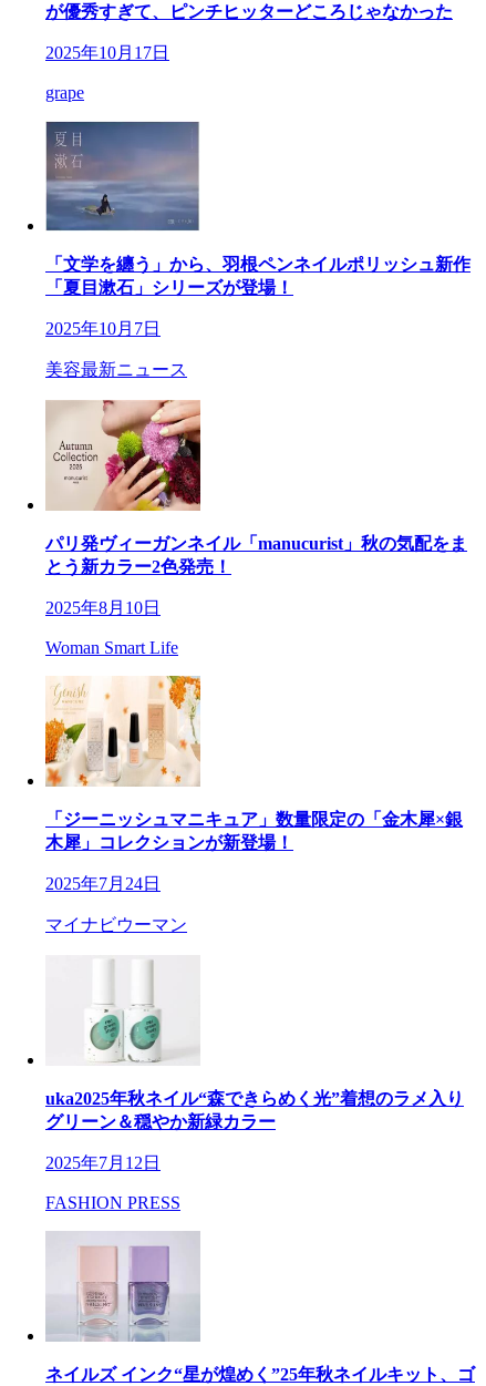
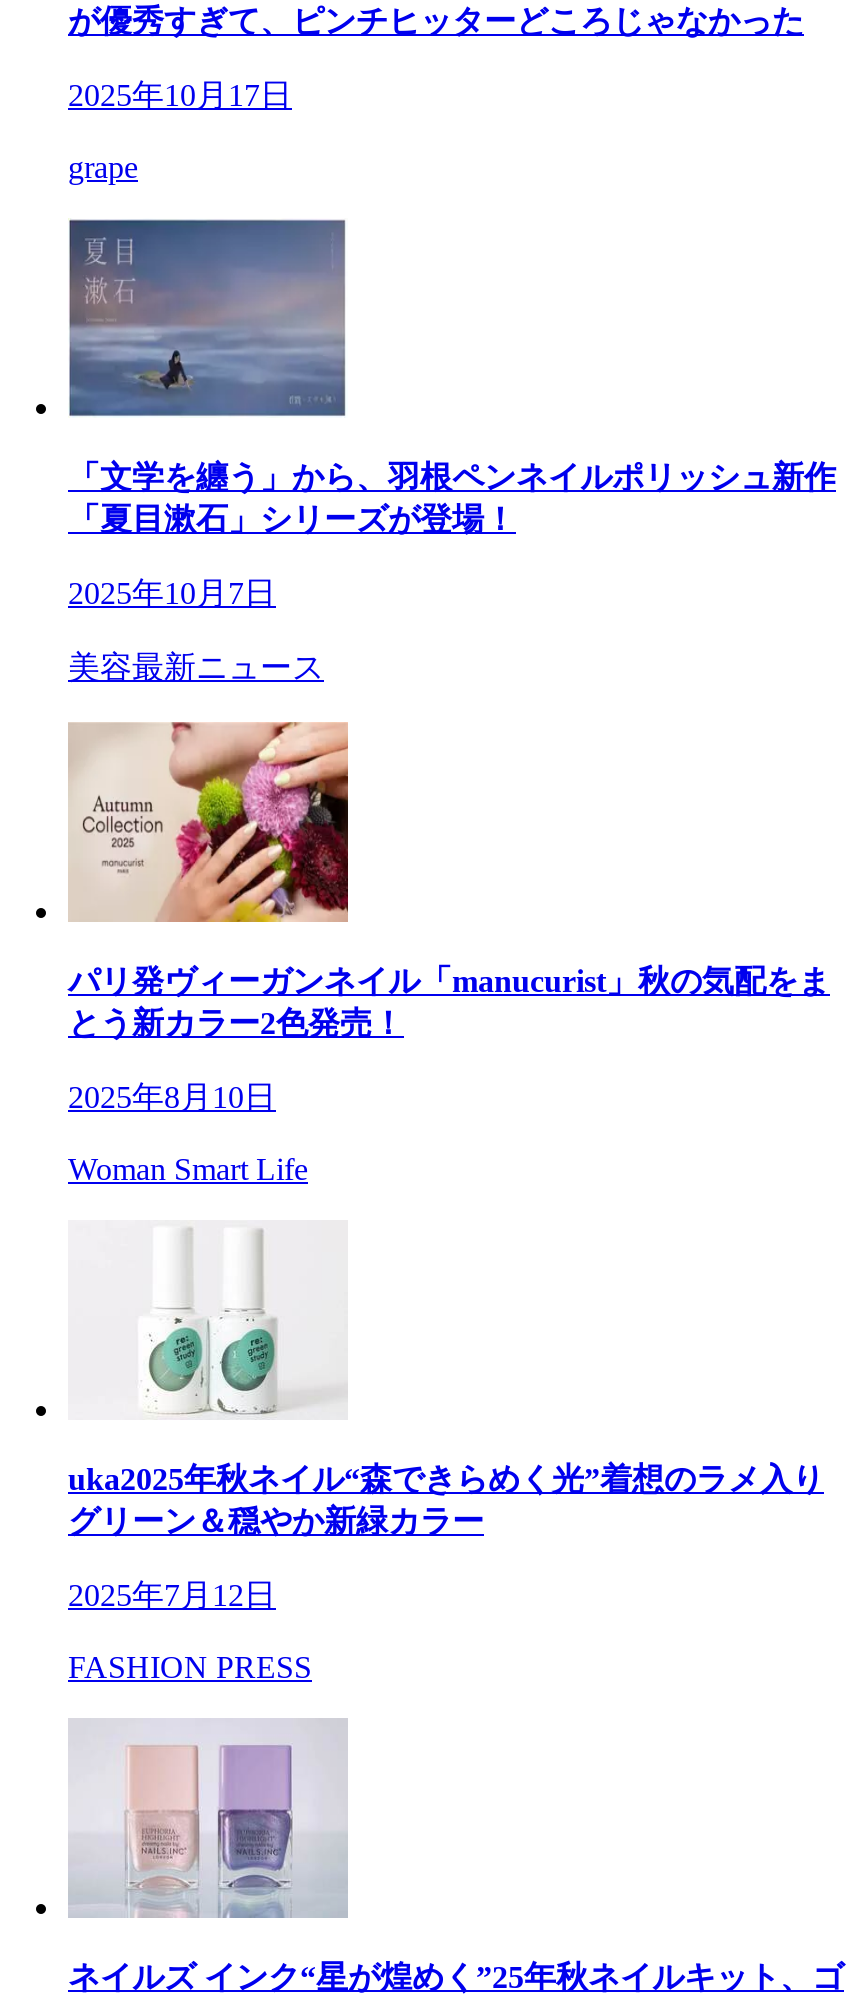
[44,675,463,934] [image] | 「ジーニッシュマニキュア」数量限定の「金木犀×銀 | 木犀」コレクションが新登場！ | 2025年7月24日 | マイナビウーマン -> none

